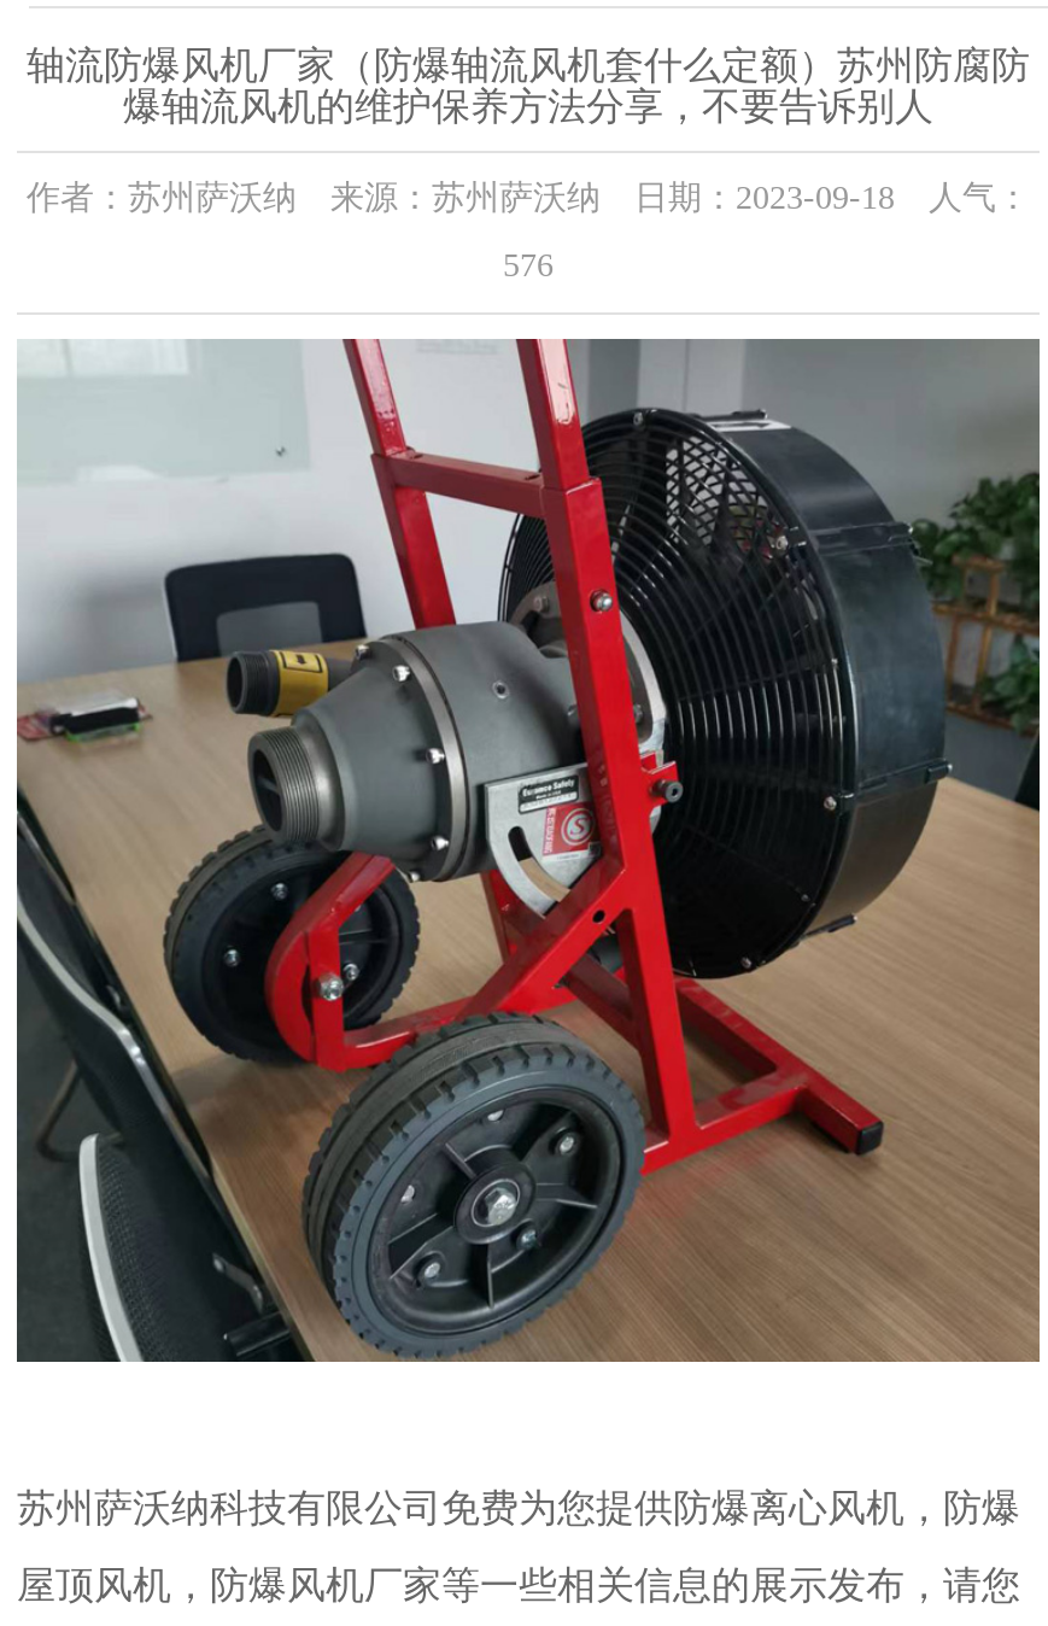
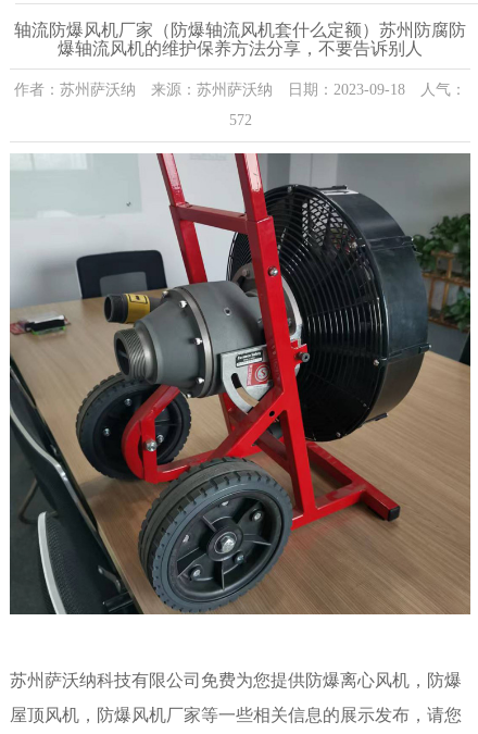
[503,247,554,283] 576 -> [229,112,251,128] 572

